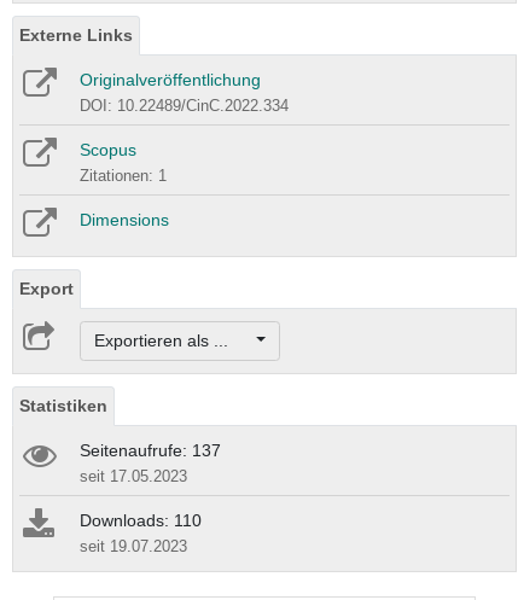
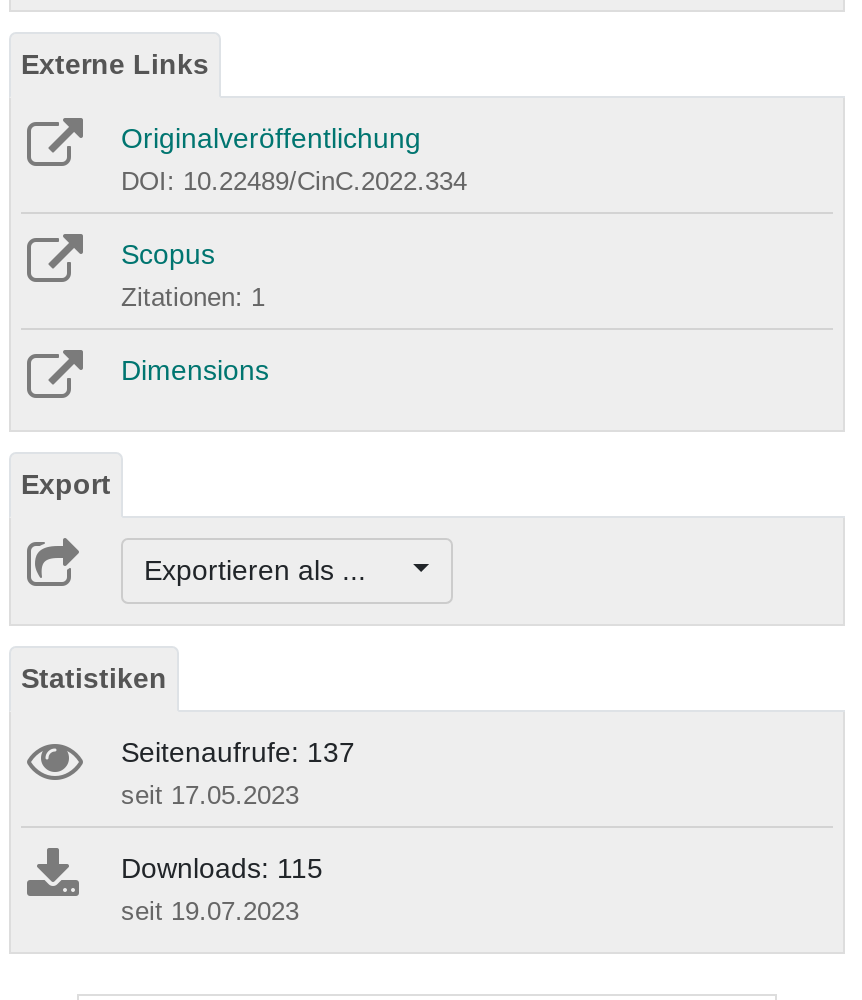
[80,511,202,530] Downloads: 110 -> [121,853,323,885] Downloads: 115

